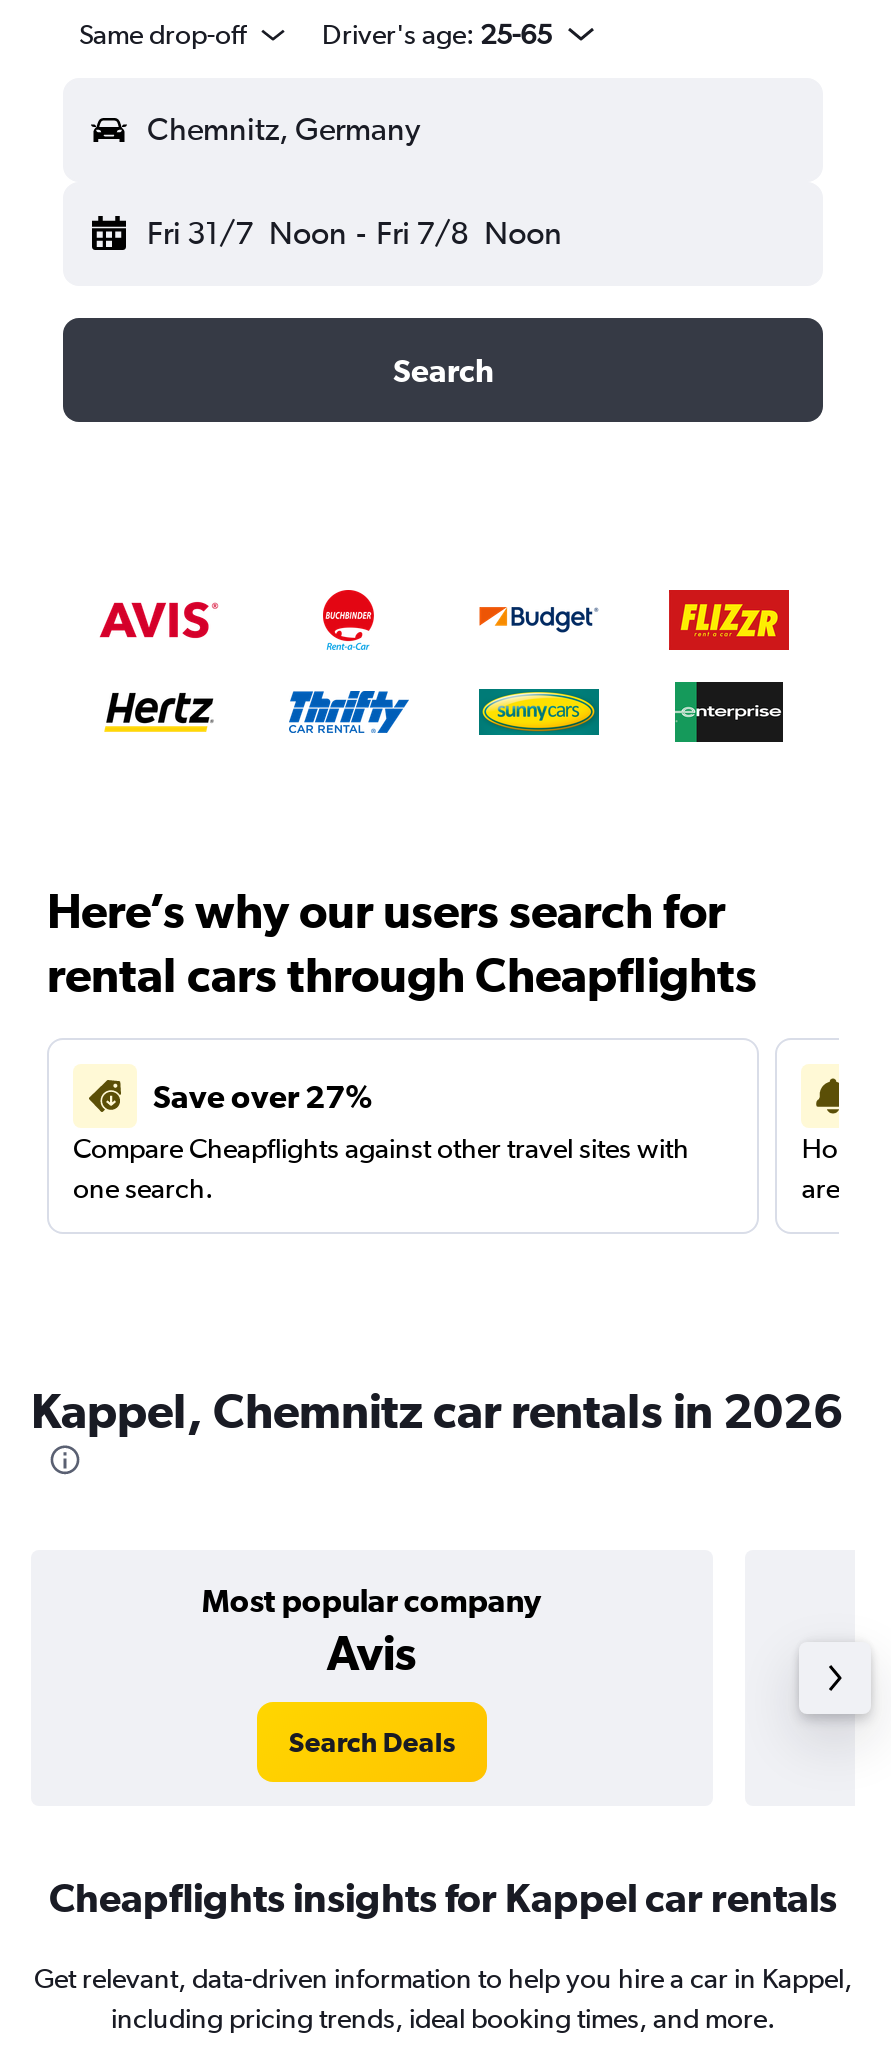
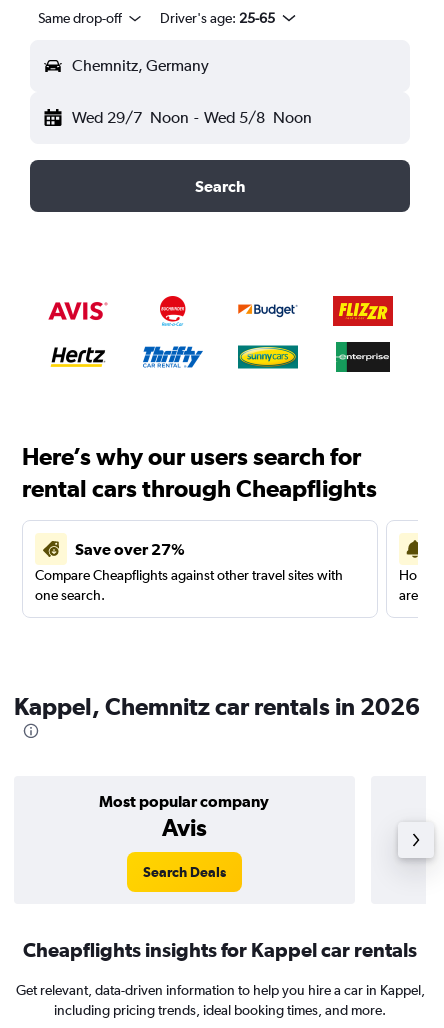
[147,214,562,252] Fri 31/7 Noon - Fri 7/8 Noon -> [72,108,312,127] Wed 29/7 Noon - Wed 5/8 Noon

